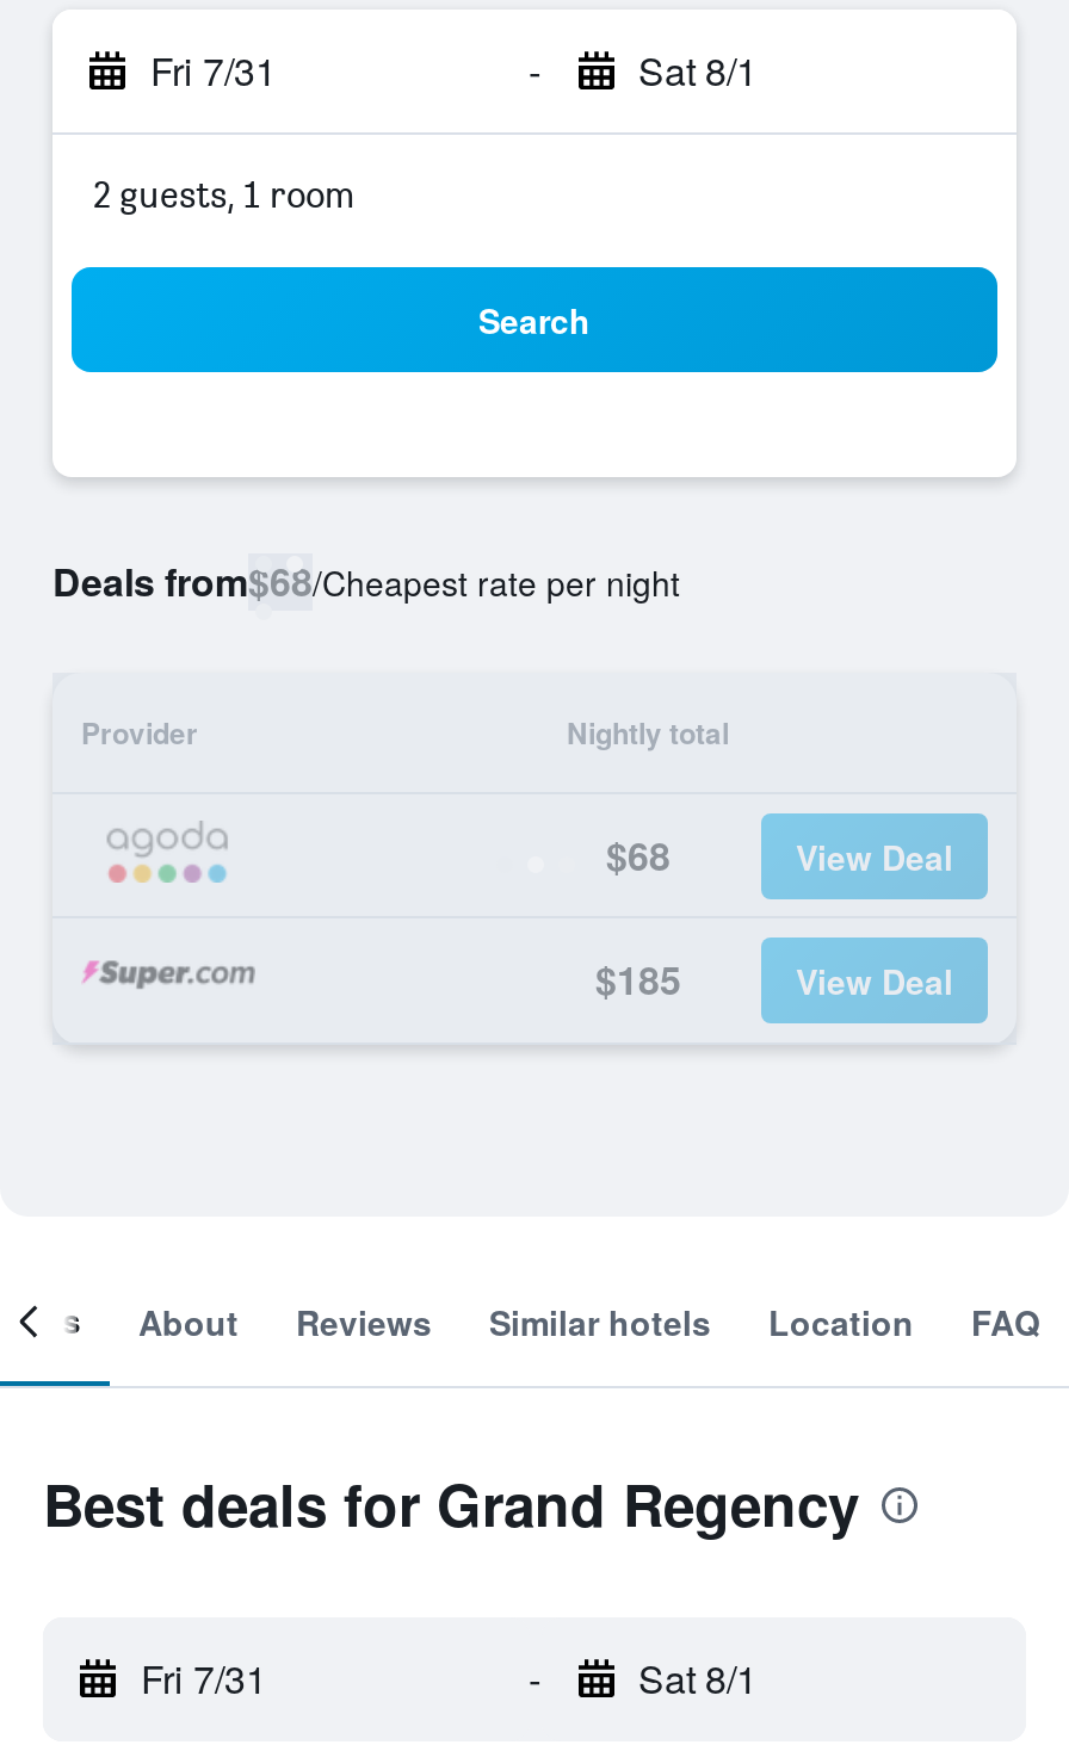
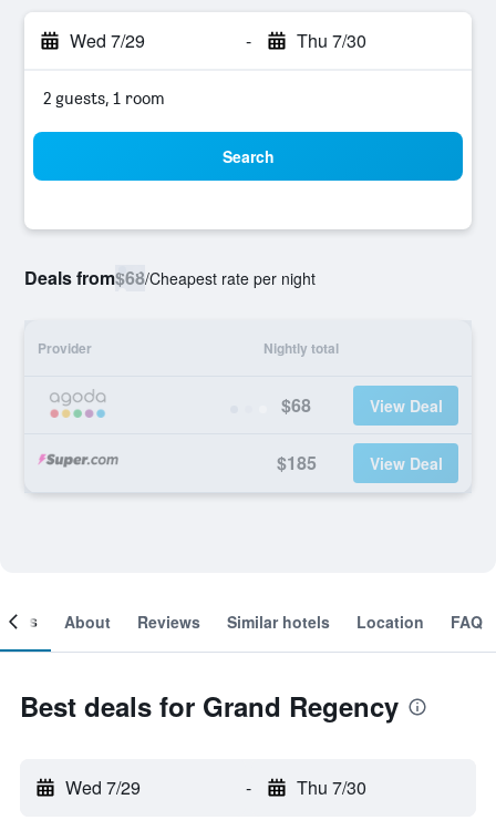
[150,43,277,98] Fri 7/31 -> [70,28,145,53] Wed 7/29
[638,43,758,98] Sat 8/1 -> [296,28,366,53] Thu 7/30
[141,1651,267,1706] Fri 7/31 -> [65,775,141,800] Wed 7/29
[638,1651,758,1706] Sat 8/1 -> [296,775,366,800] Thu 7/30

